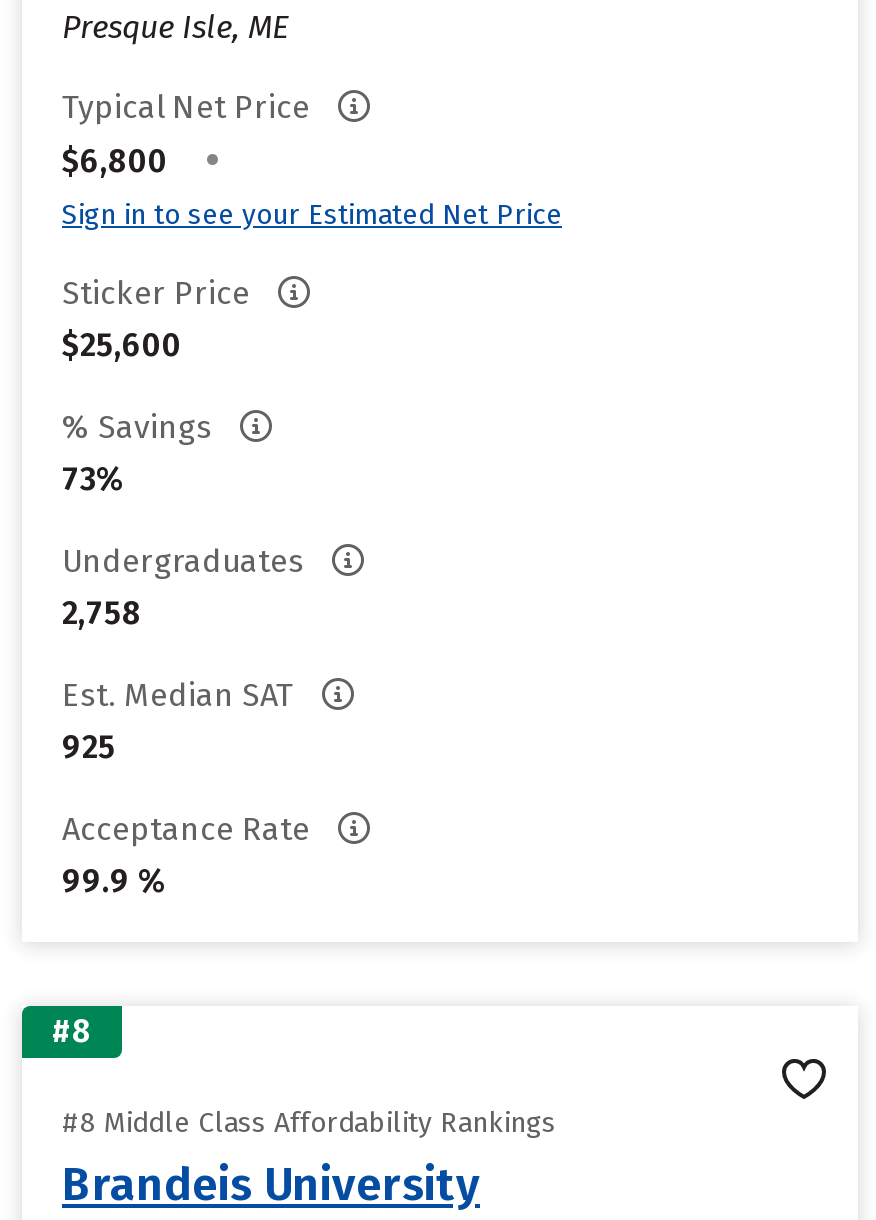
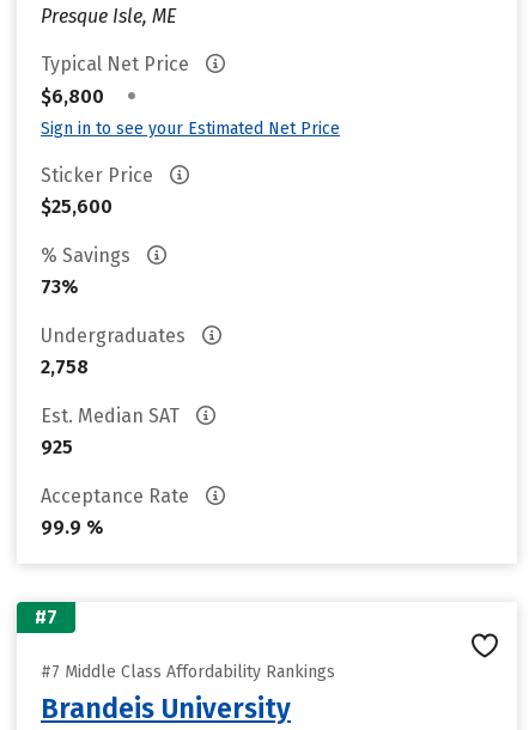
[52,1012,92,1050] #8 -> [35,606,57,628] #7
[62,1106,556,1140] #8 Middle Class Affordability Rankings -> [41,662,335,682] #7 Middle Class Affordability Rankings

